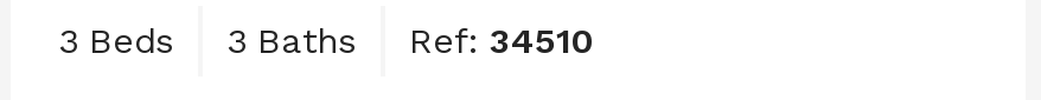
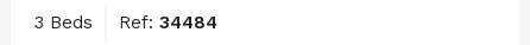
[226,21,594,63] 3 Baths | Ref: 34510 -> [119,12,217,34] Ref: 34484

